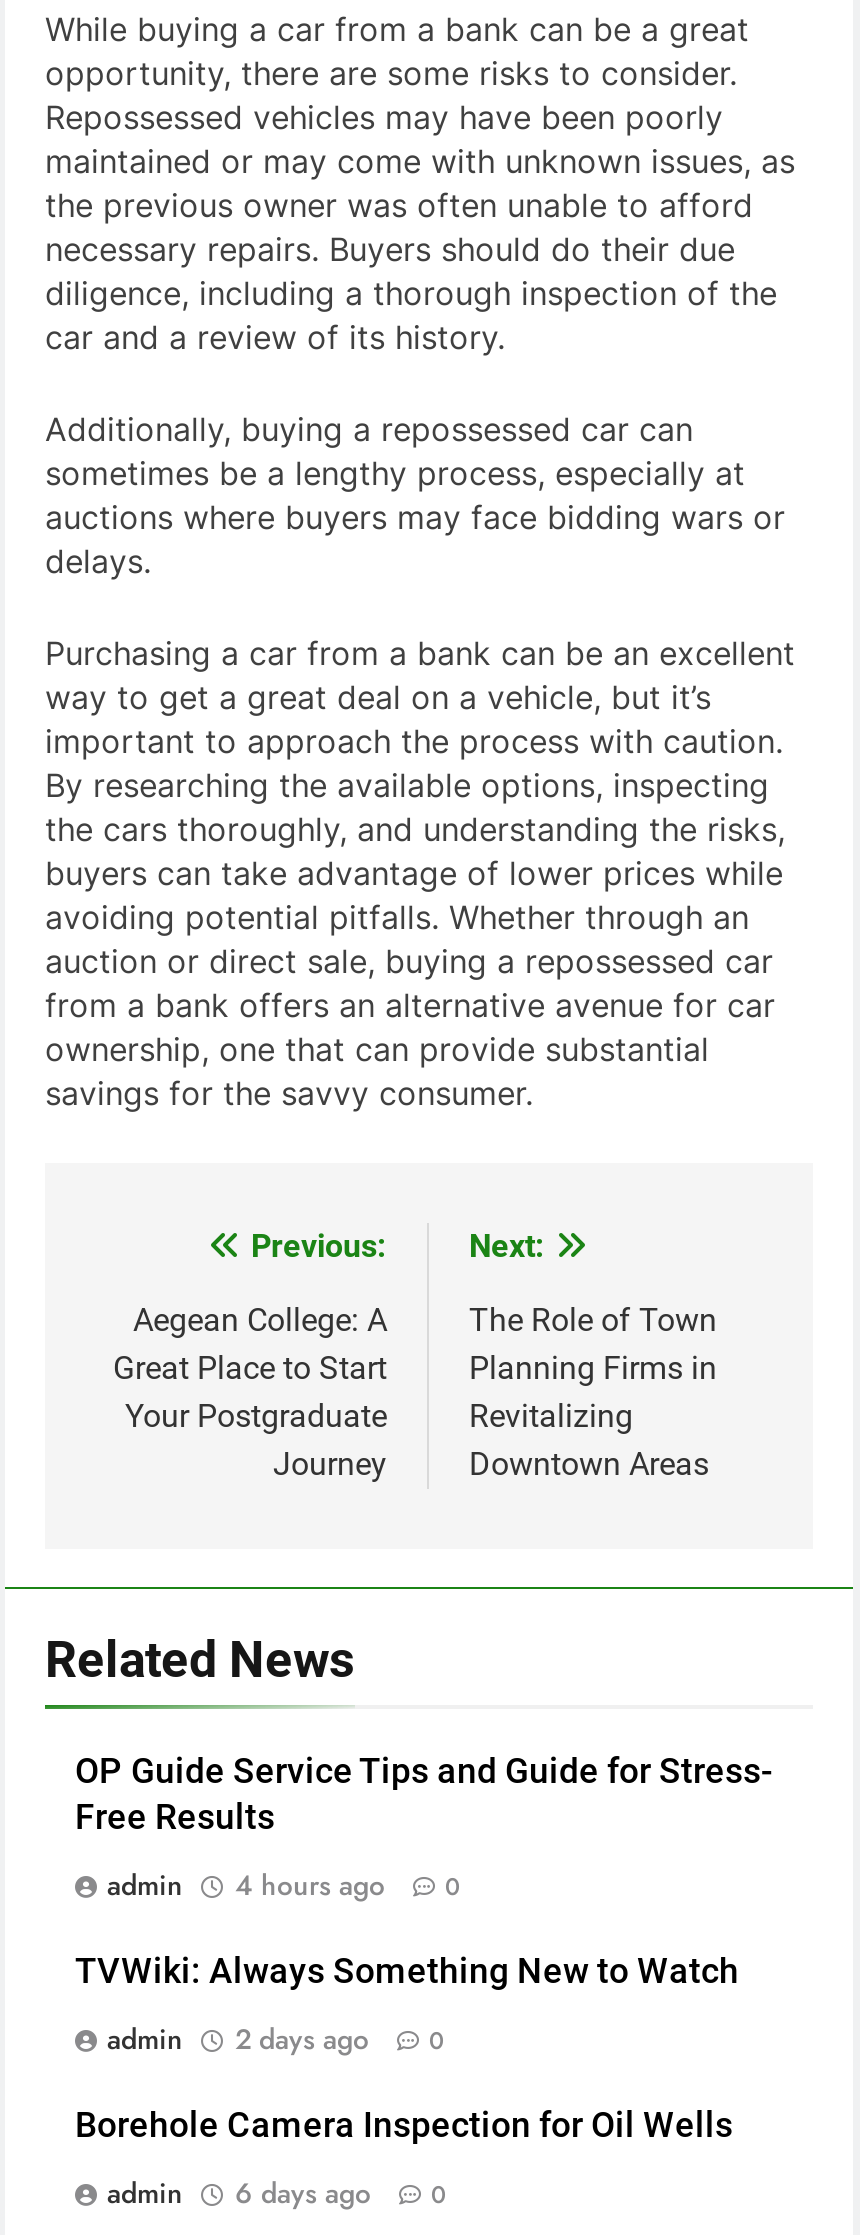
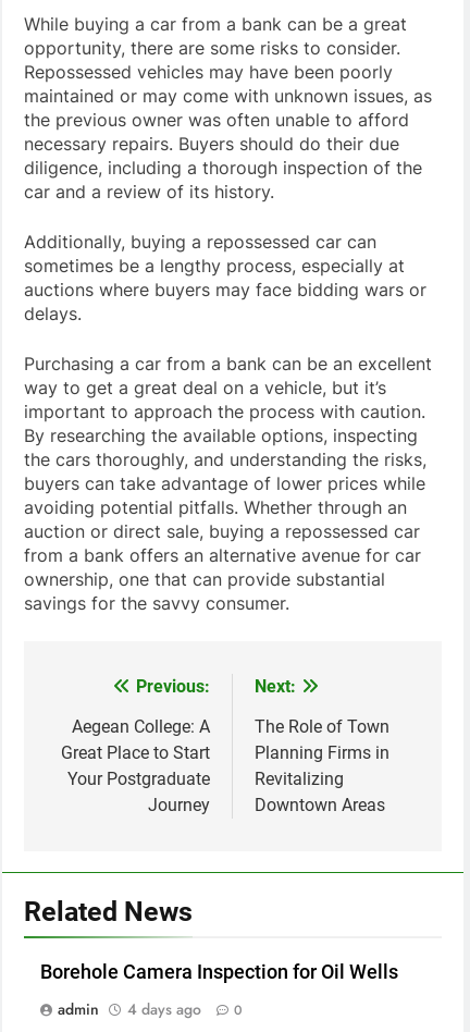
[75,1751,773,2059] OP Guide Service Tips and Guide for Stress- | Free Results | admin | 4 hours ago | 0 | TVWiki: Always Something New to Watch | admin | 2 days ago | 0 -> none
[107,2173,447,2213] admin 6 days ago 0 -> [58,998,243,1020] admin 4 days ago 0

